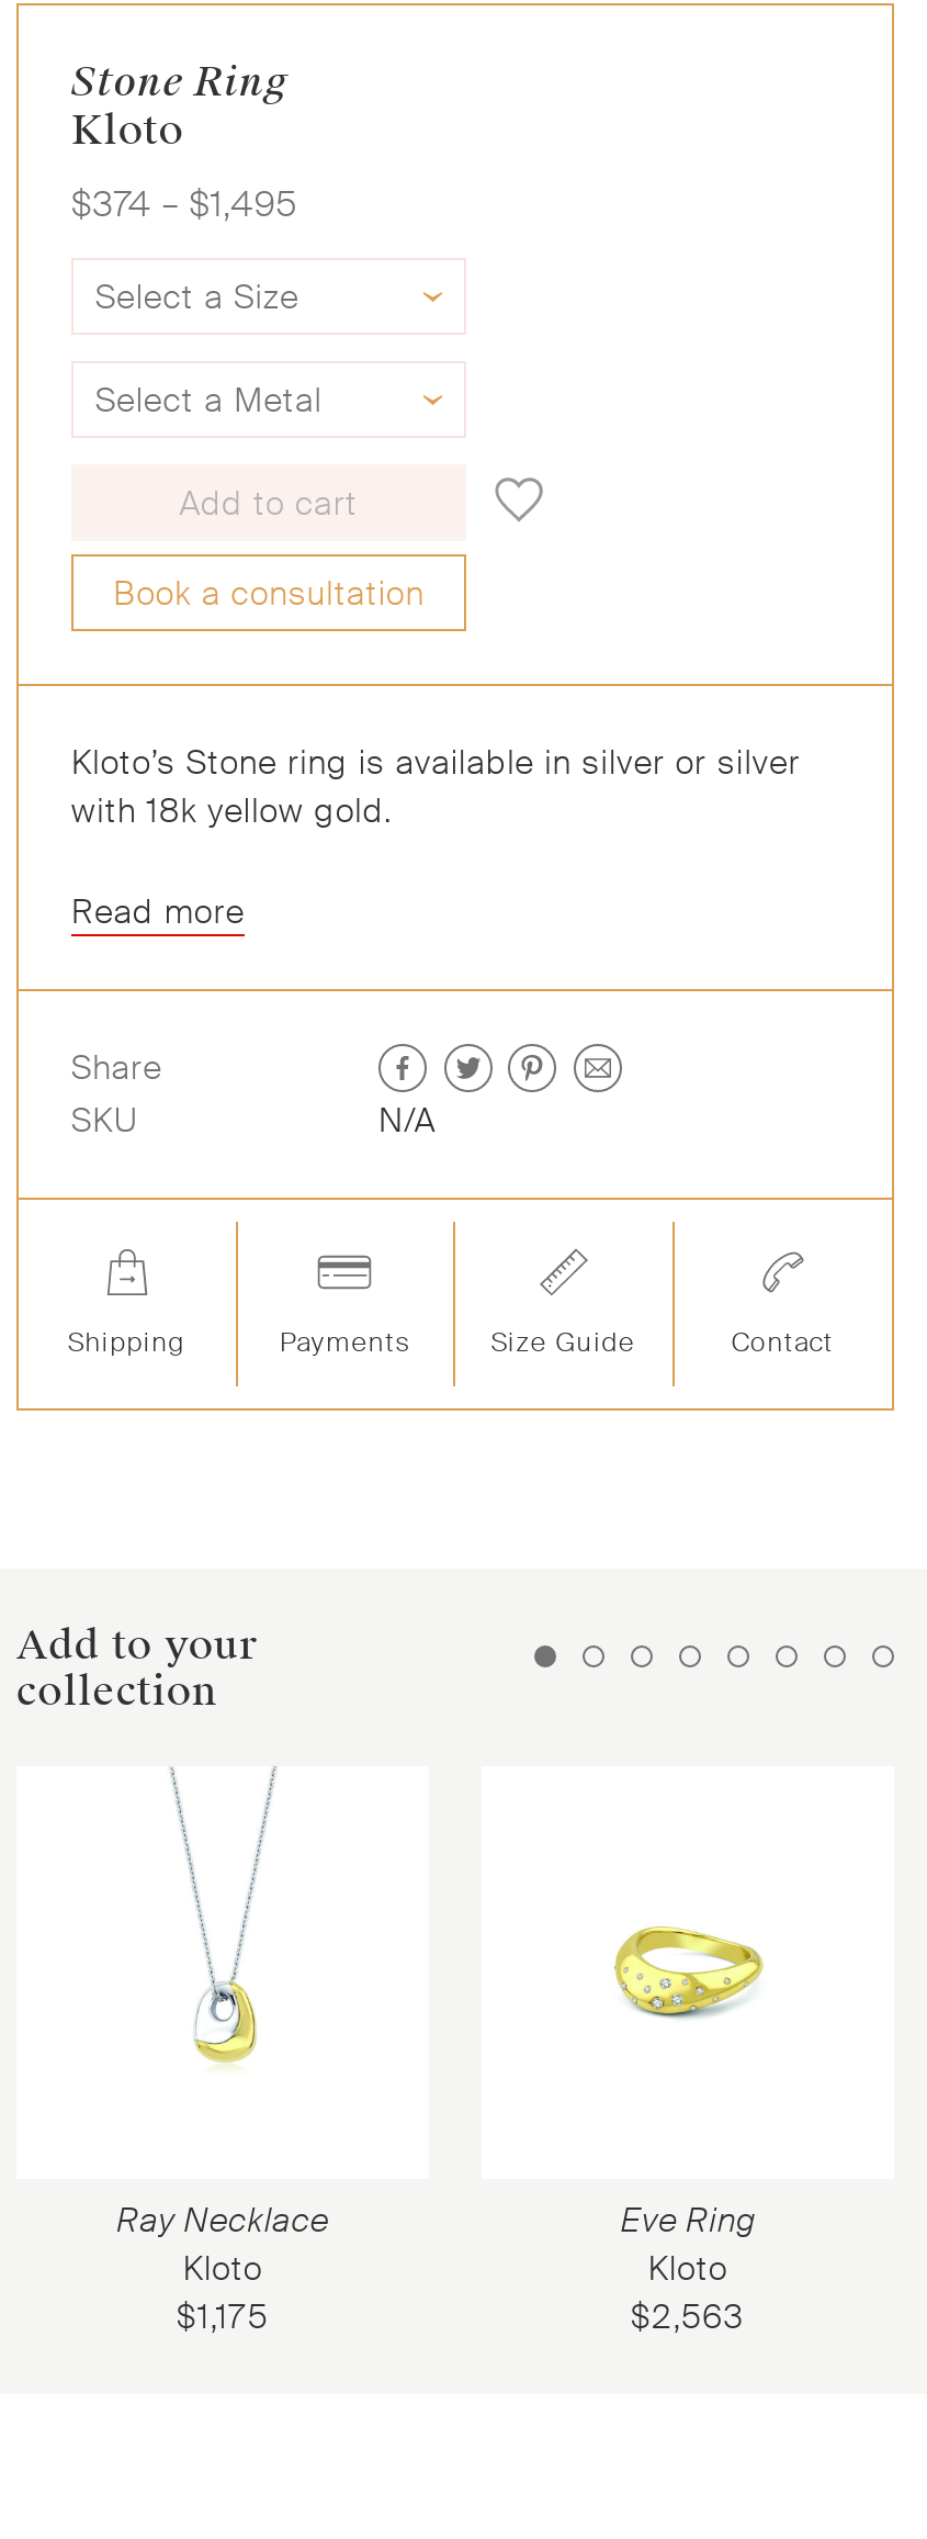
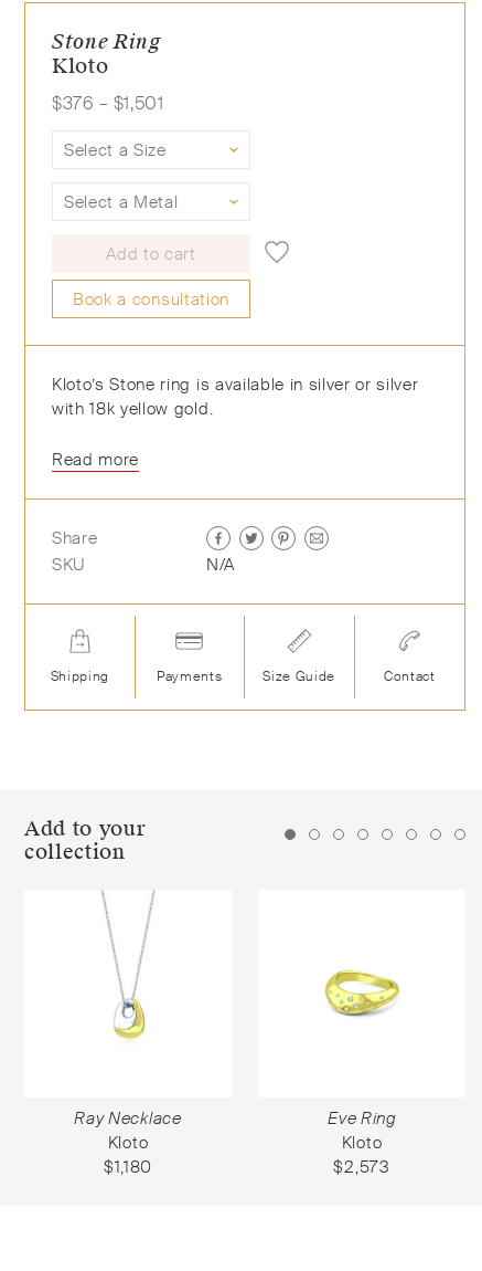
[71,181,297,227] $374 – $1,495 -> [52,92,164,115] $376 – $1,501
[177,2295,269,2339] $1,175 -> [104,1156,152,1178] $1,180
[631,2295,745,2339] $2,563 -> [334,1156,390,1178] $2,573

